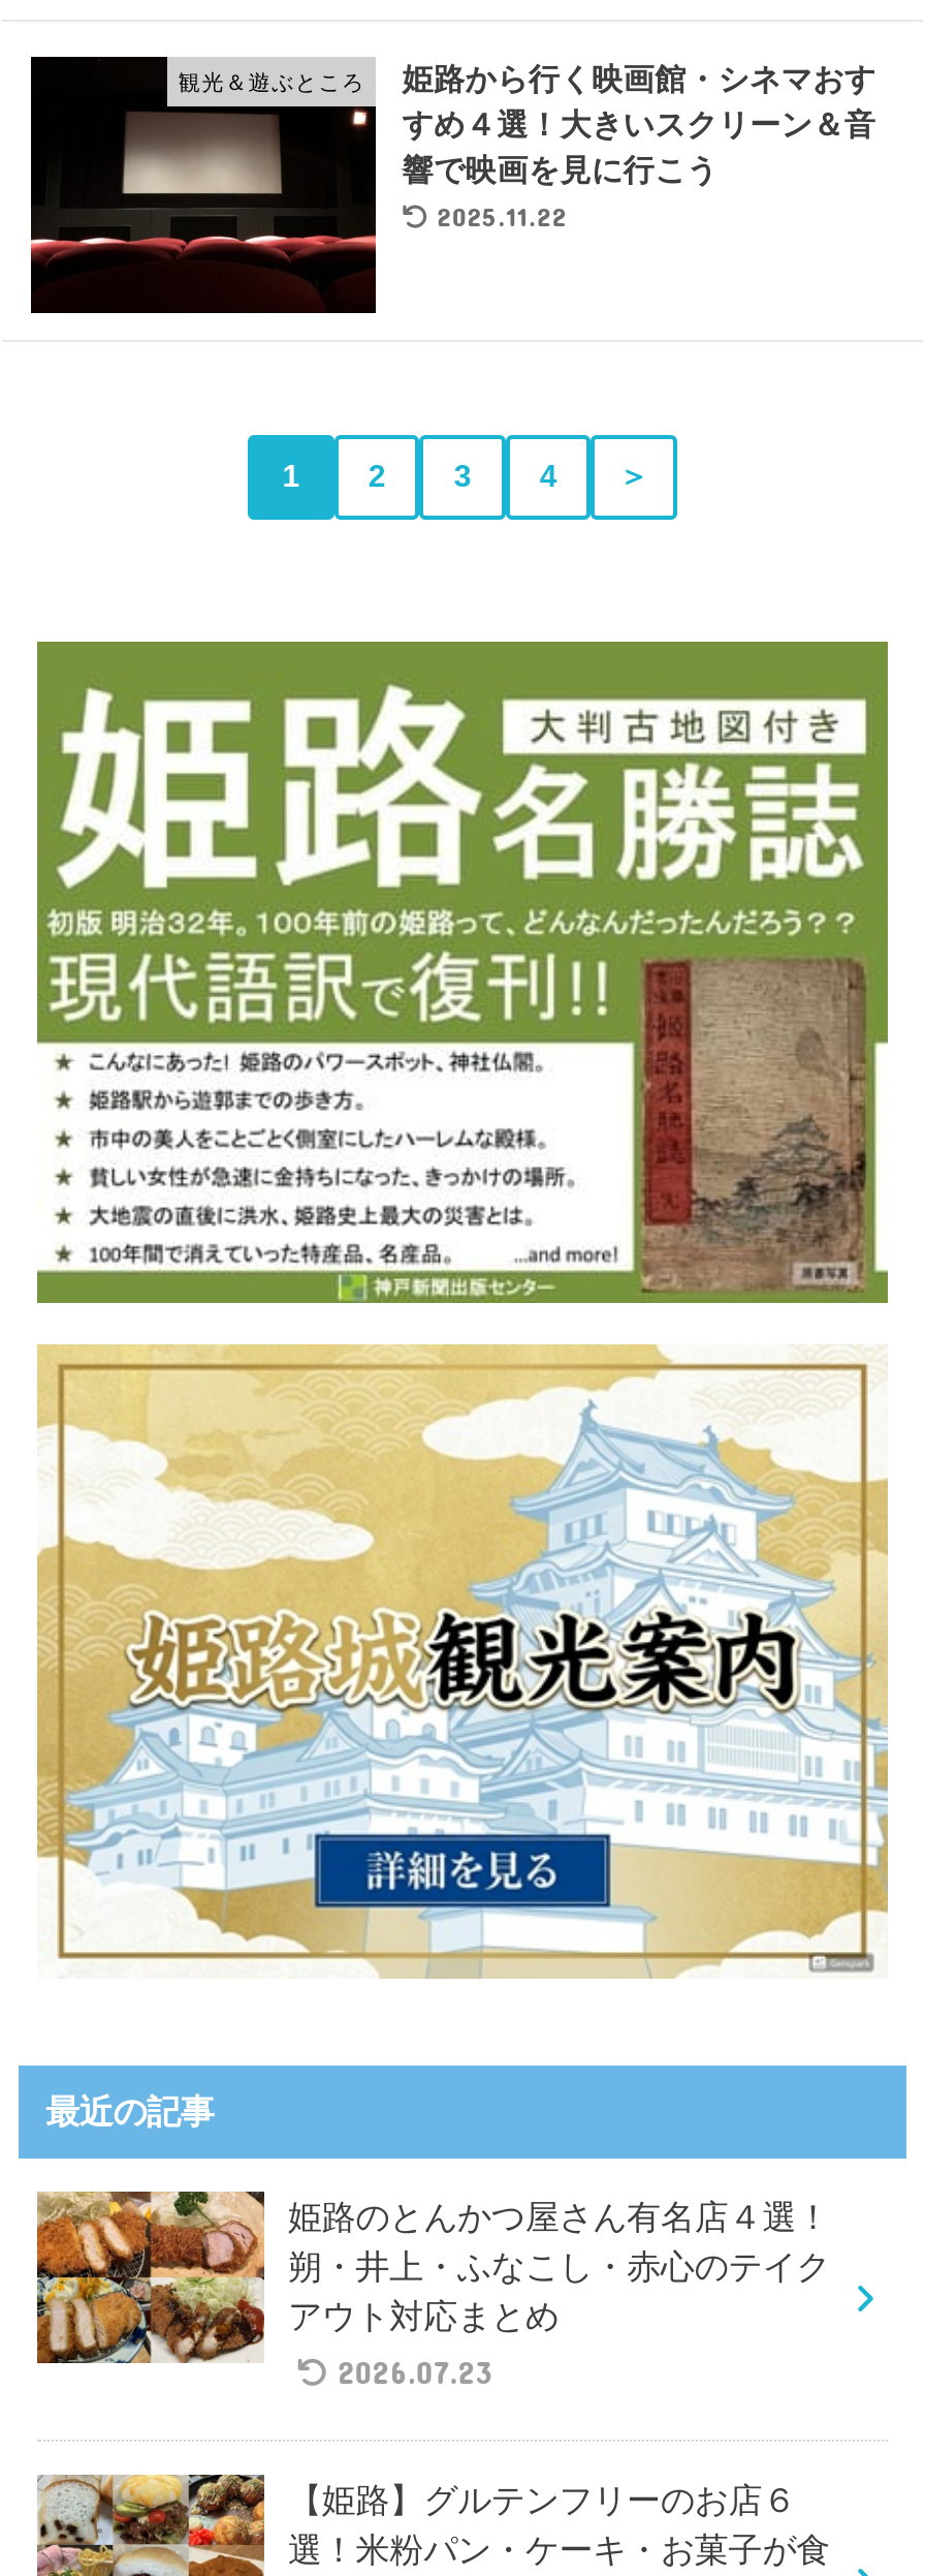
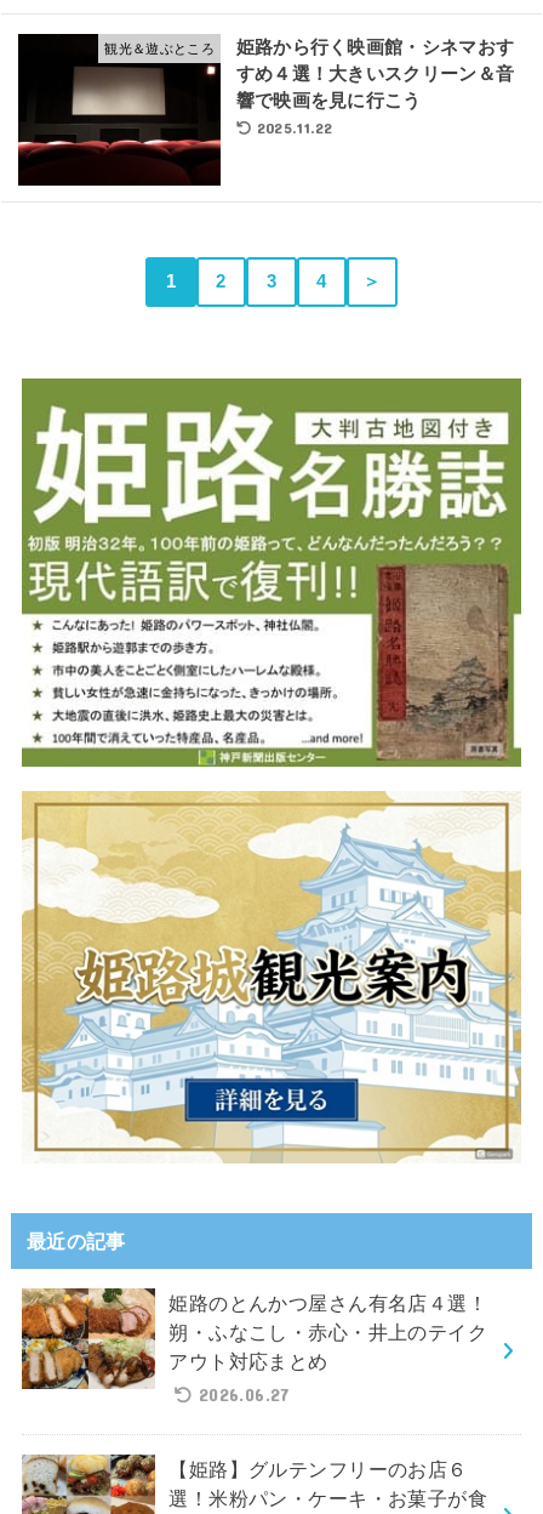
[288,2248,830,2285] 朔・井上・ふなこし・赤心のテイク -> [169,1321,487,1343] 朔・ふなこし・赤心・井上のテイク
[338,2354,493,2391] 2026.07.23 -> [198,1383,290,1405] 2026.06.27

